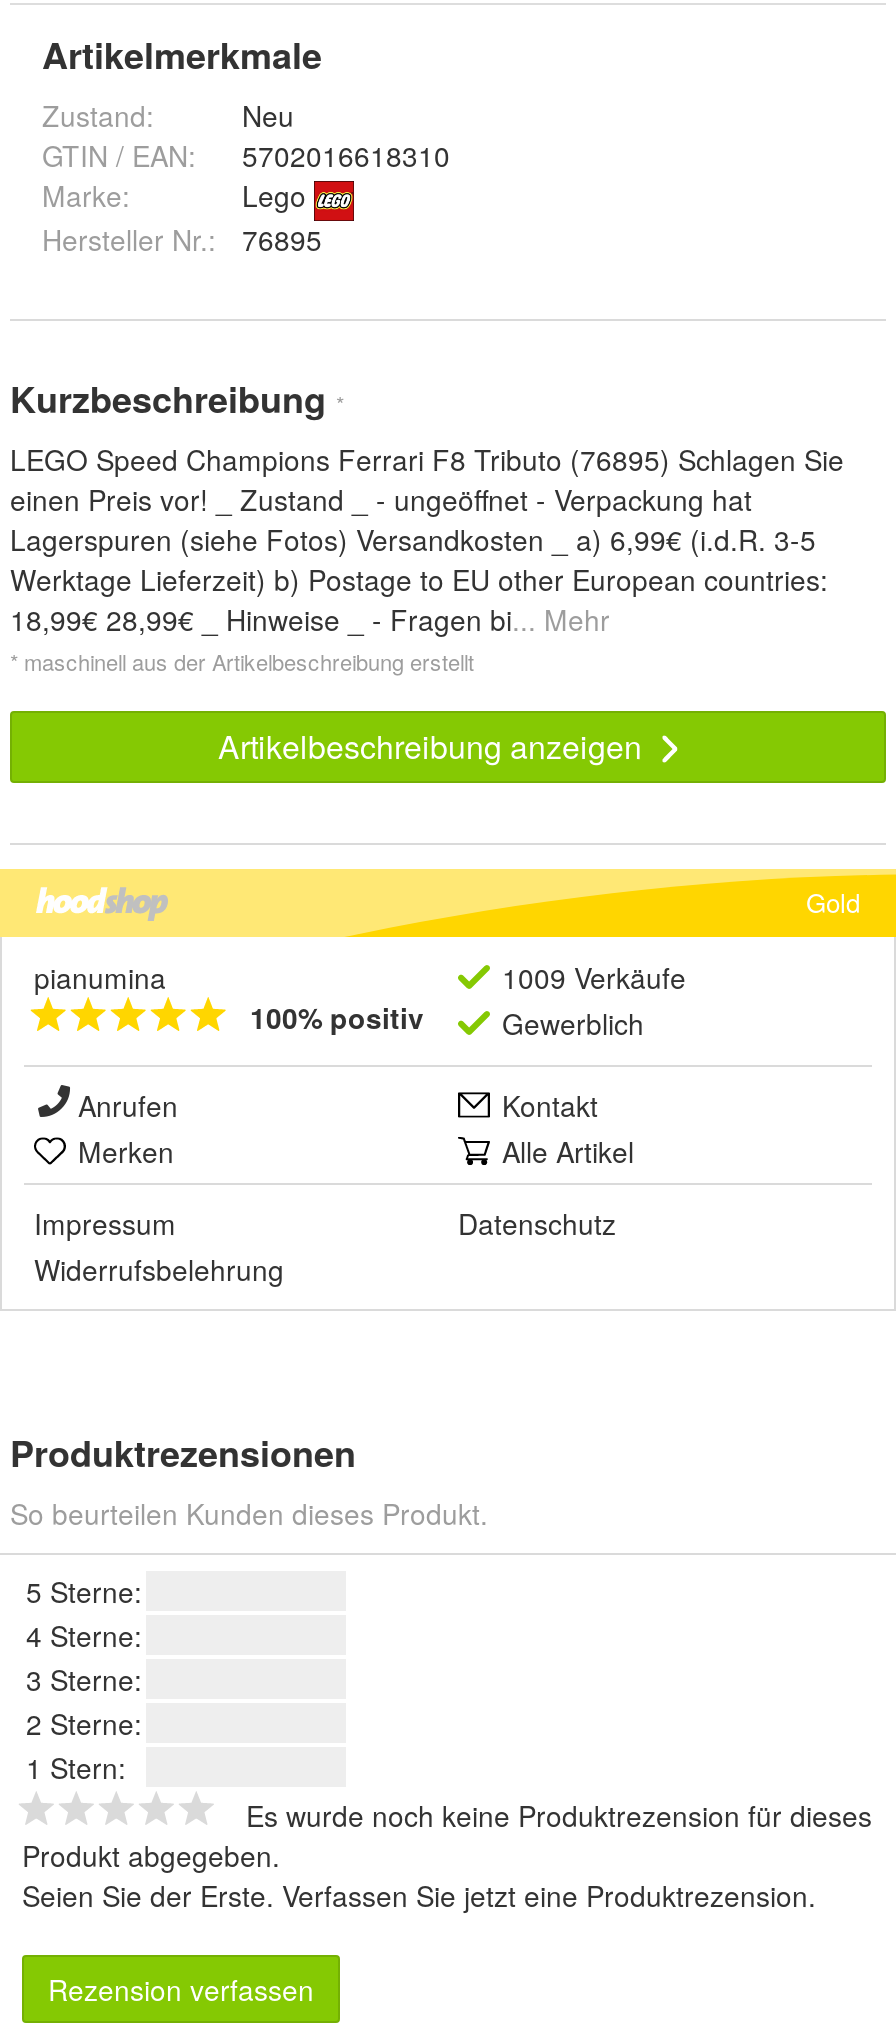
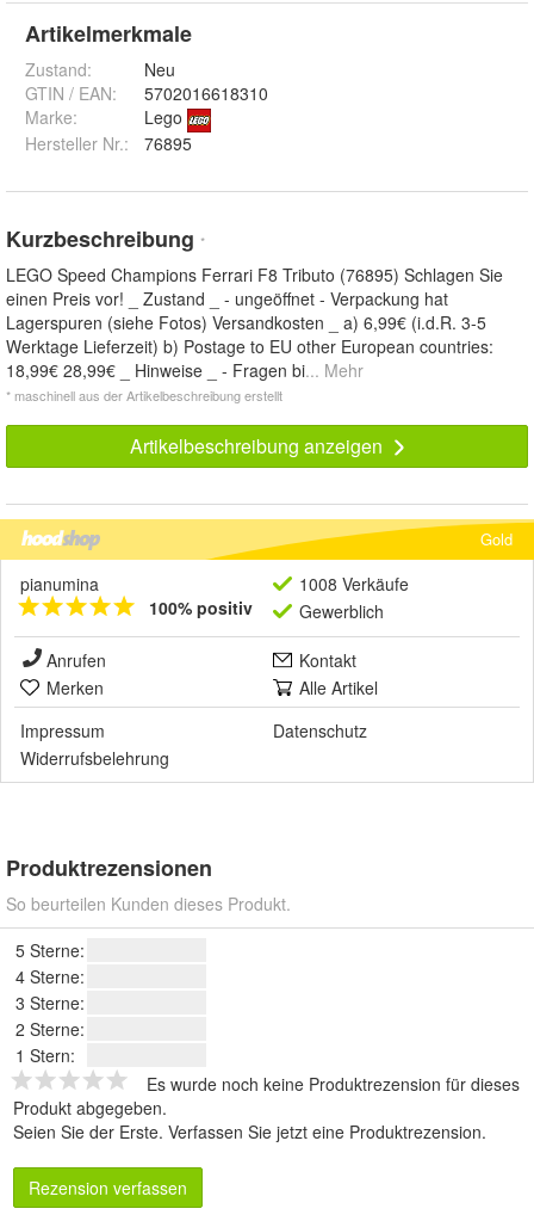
[502,958,686,998] 1009 Verkäufe -> [299,572,409,596] 1008 Verkäufe

